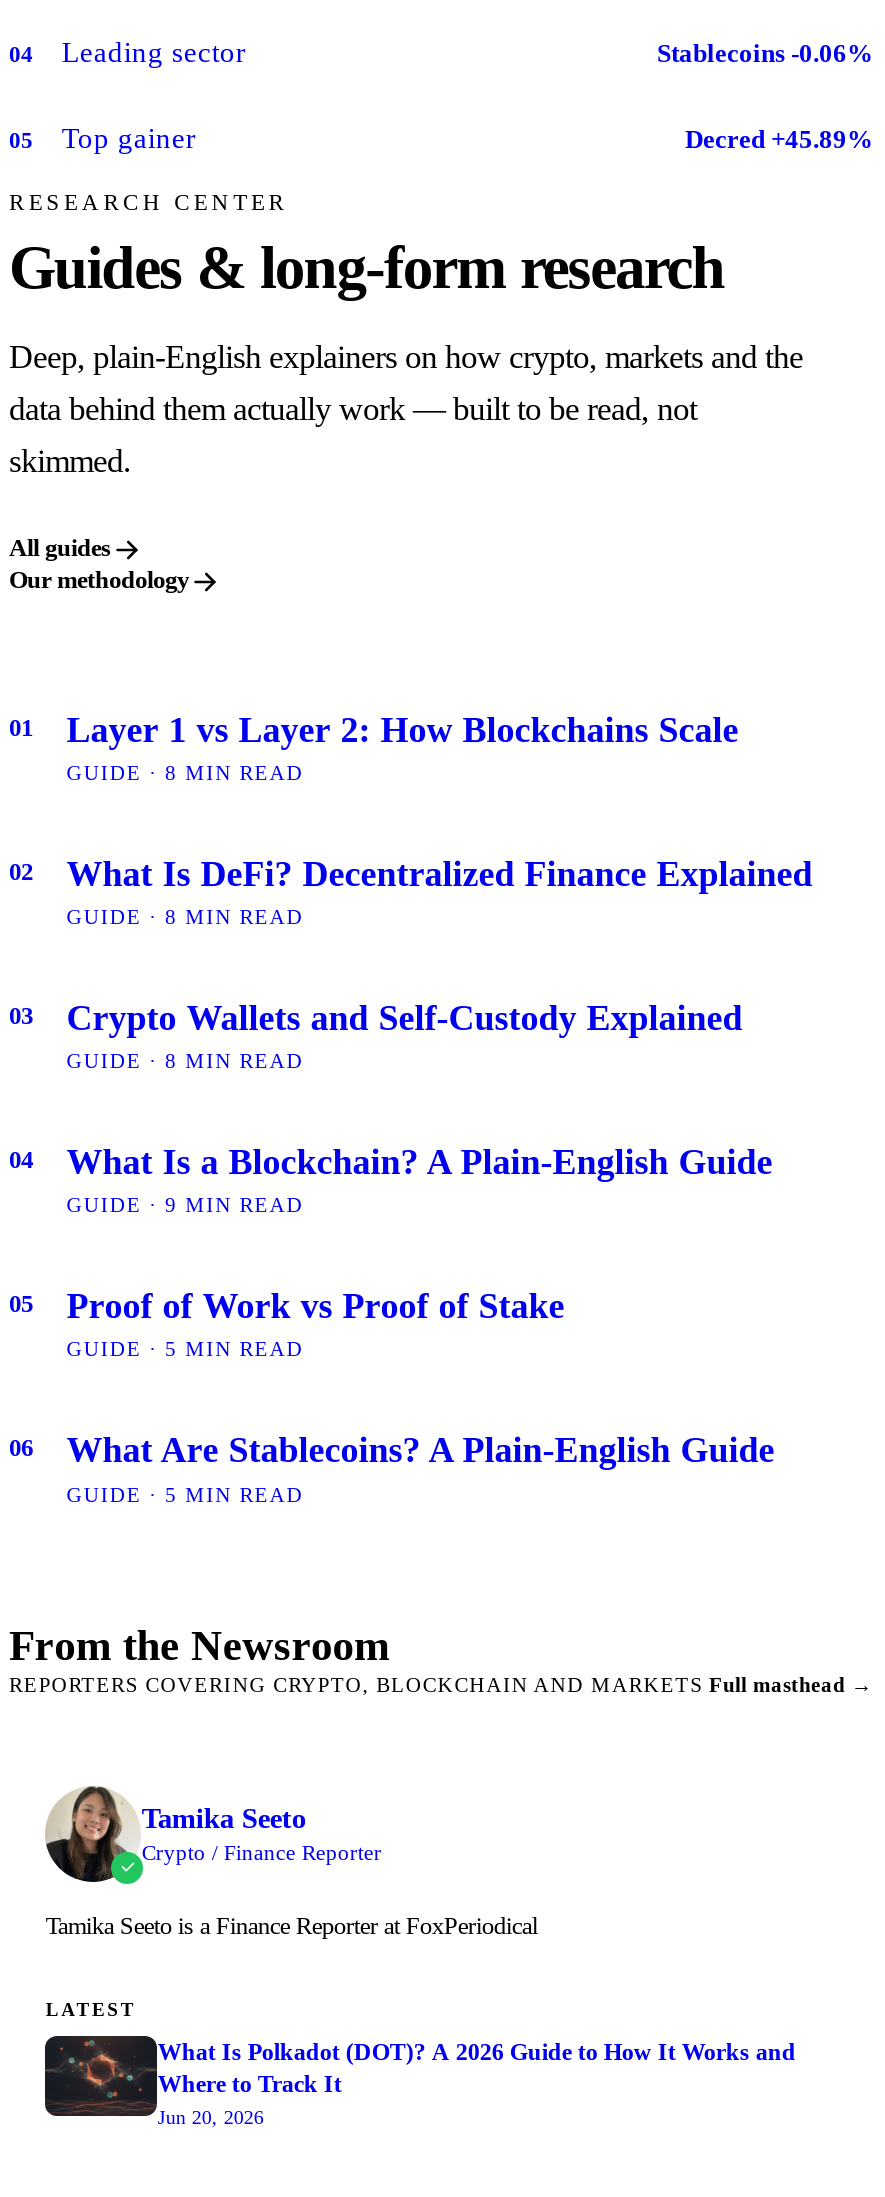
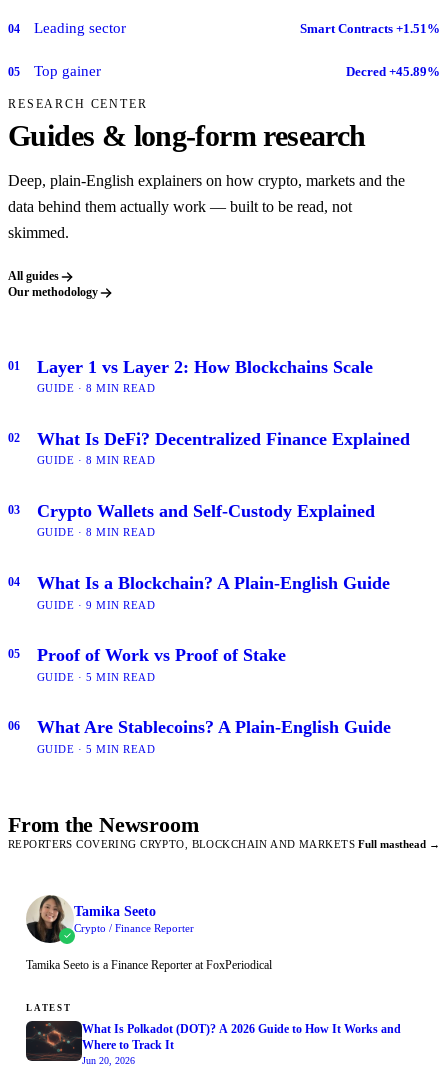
[657,40,873,68] Stablecoins -0.06% -> [300,22,440,36] Smart Contracts +1.51%

